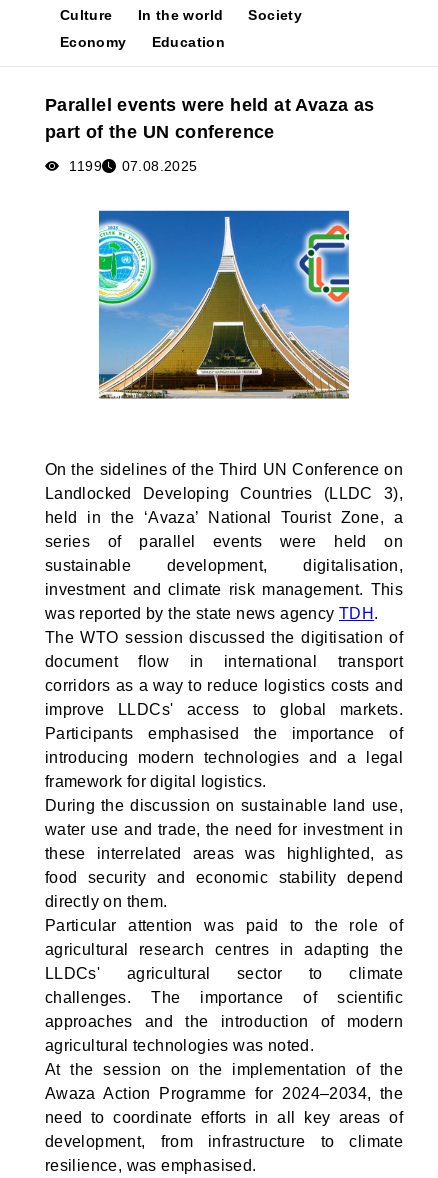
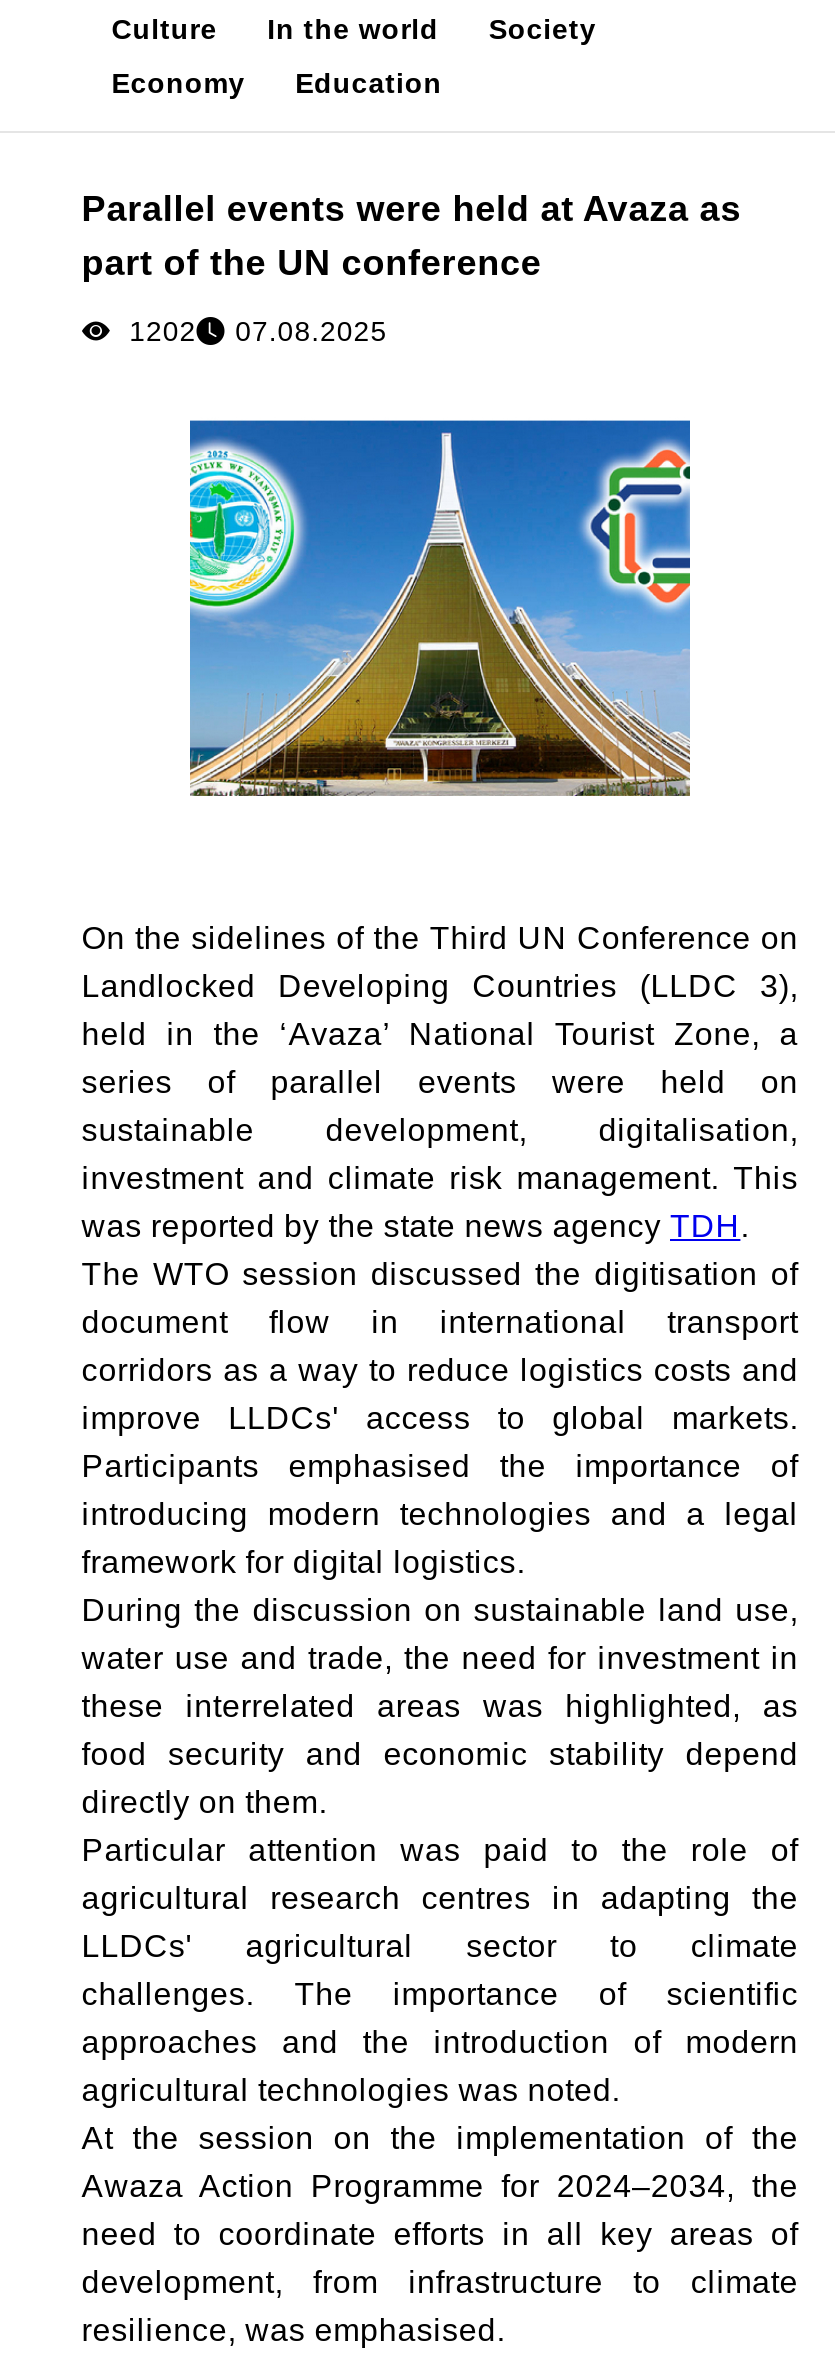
[64,158,198,174] 1199 07.08.2025 -> [120,315,387,347] 1202 07.08.2025

